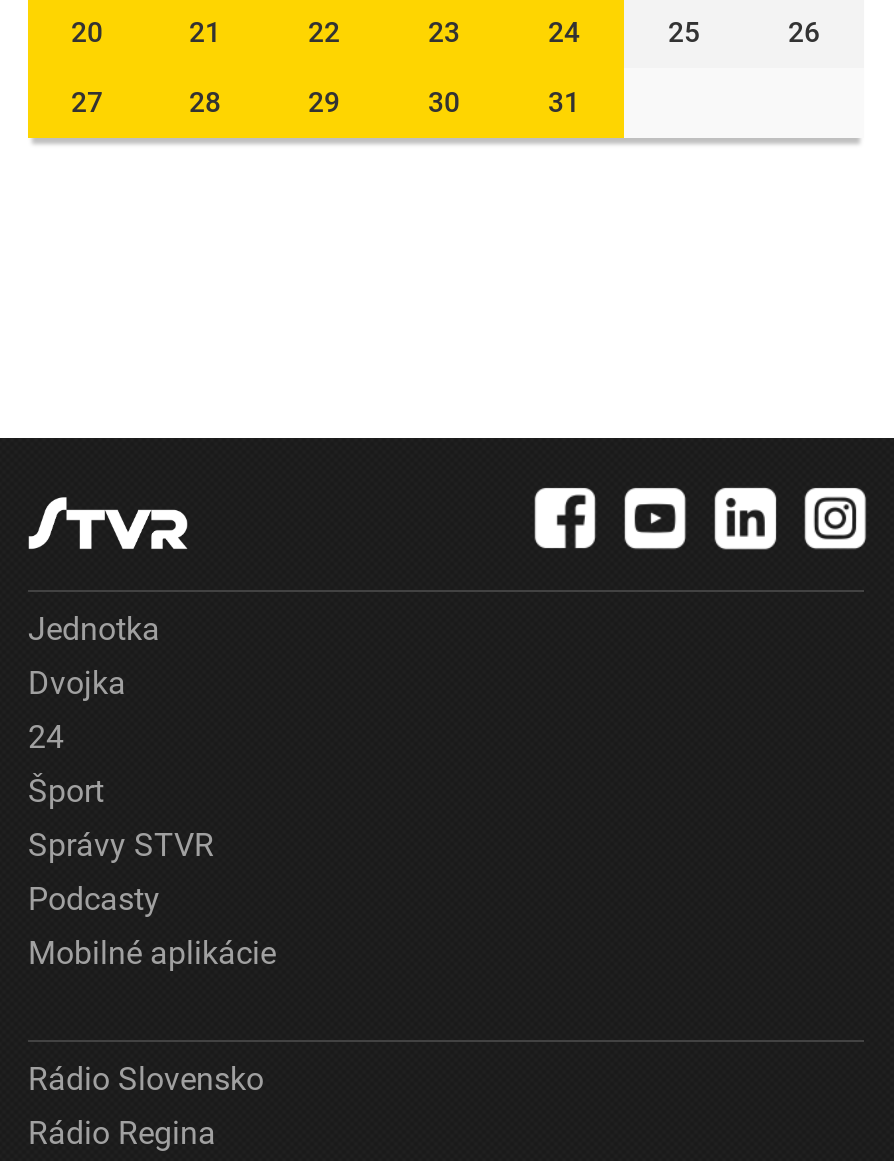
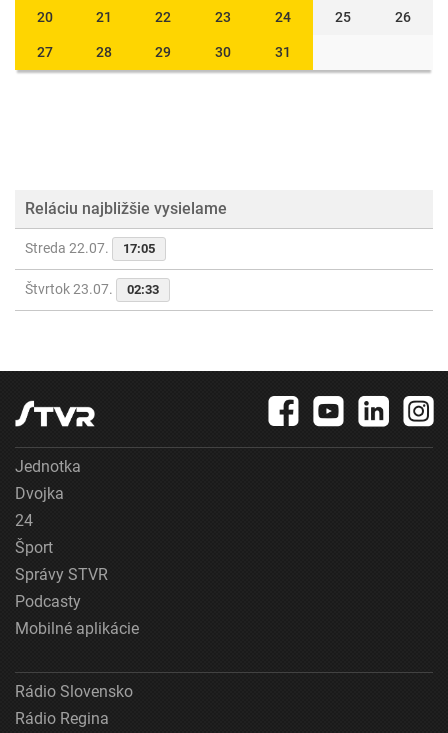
none -> [25,199,227,297] Reláciu najbližšie vysielame | Streda 22.07. | 17:05 | Štvrtok 23.07. | 02:33

